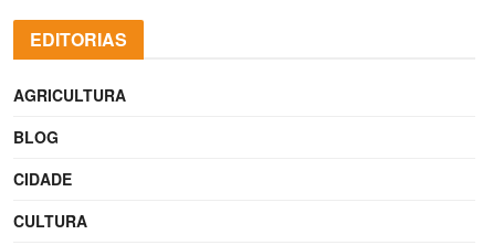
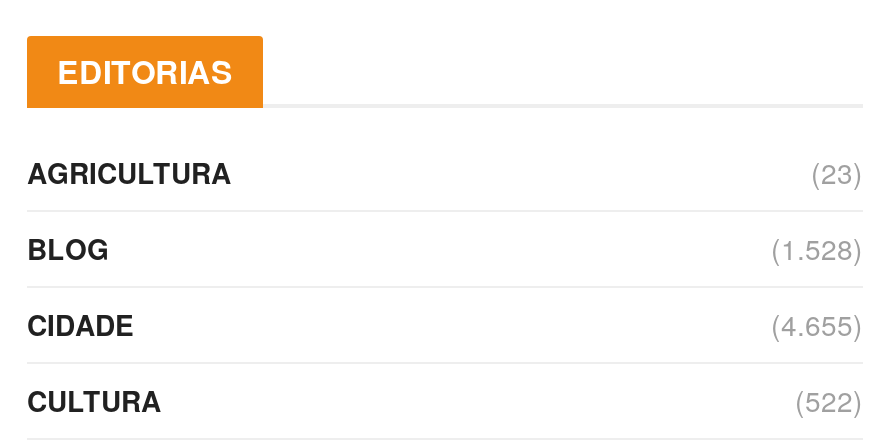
none -> [811,152,863,192] (23)
none -> [771,228,863,268] (1.528)
none -> [771,304,863,344] (4.655)
none -> [795,380,863,420] (522)

